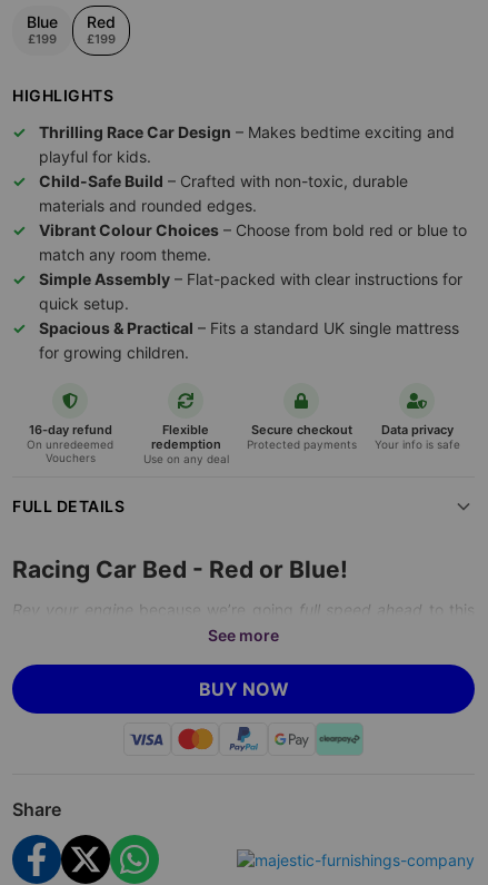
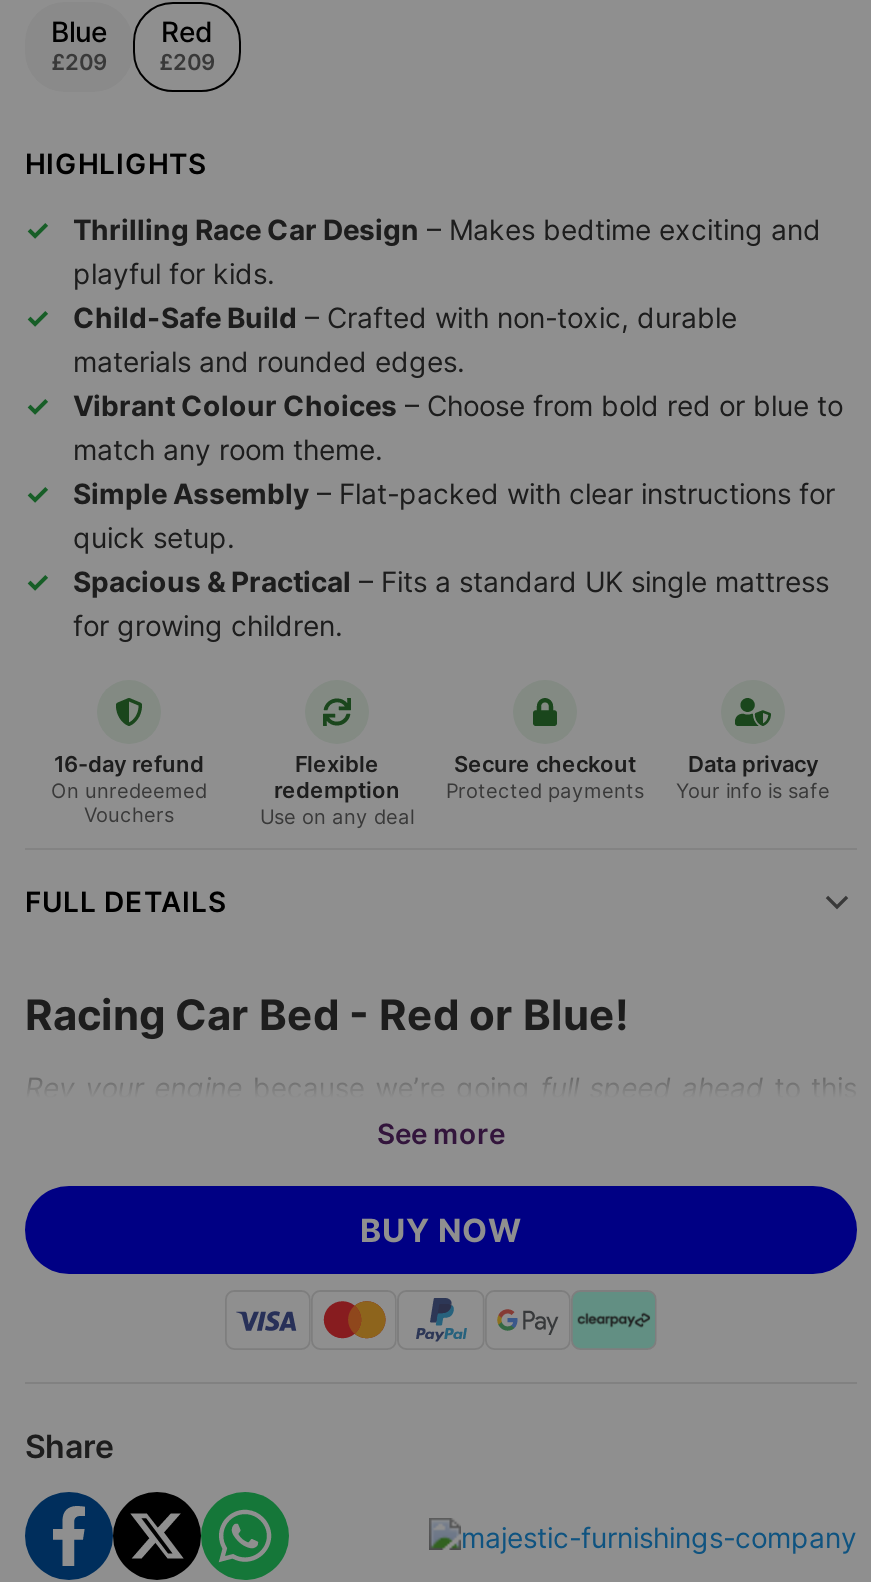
[28,31,57,47] £199 -> [51,48,107,76] £209
[87,31,116,47] £199 -> [159,48,215,76] £209

